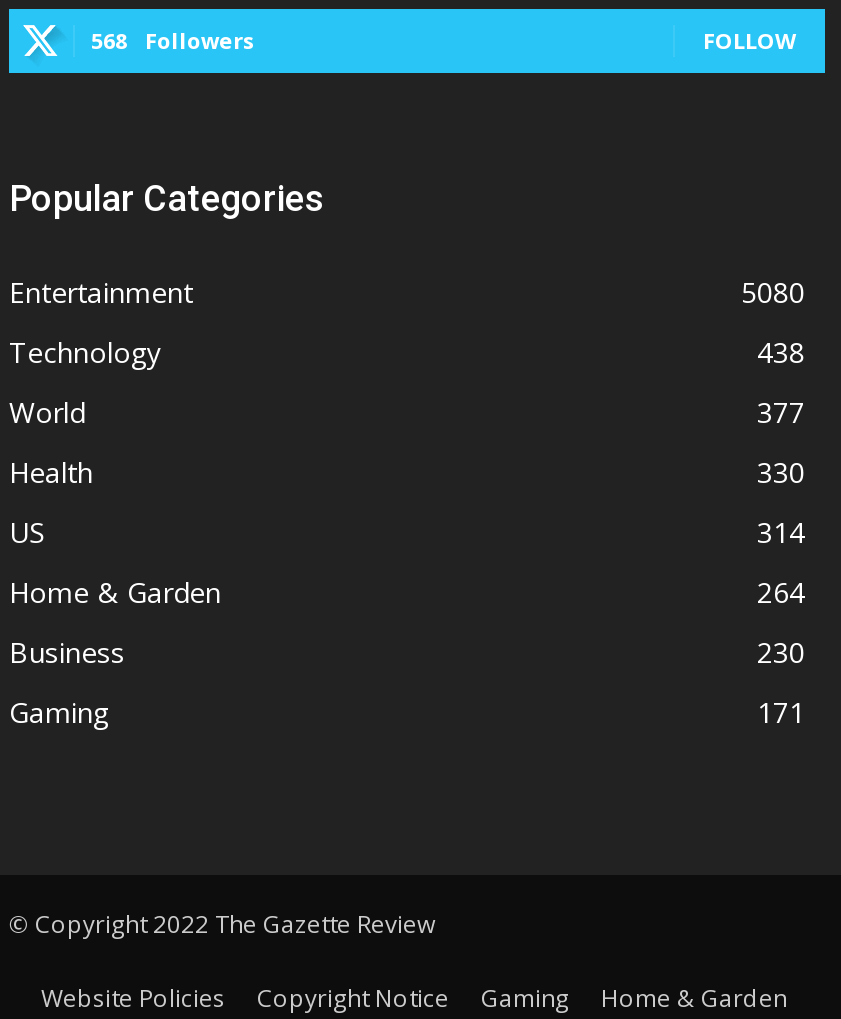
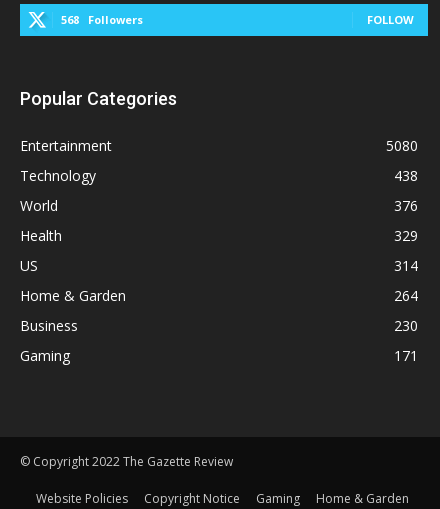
[757,392,805,430] 377 -> [394,196,418,215] 376
[757,452,805,490] 330 -> [394,226,418,245] 329

